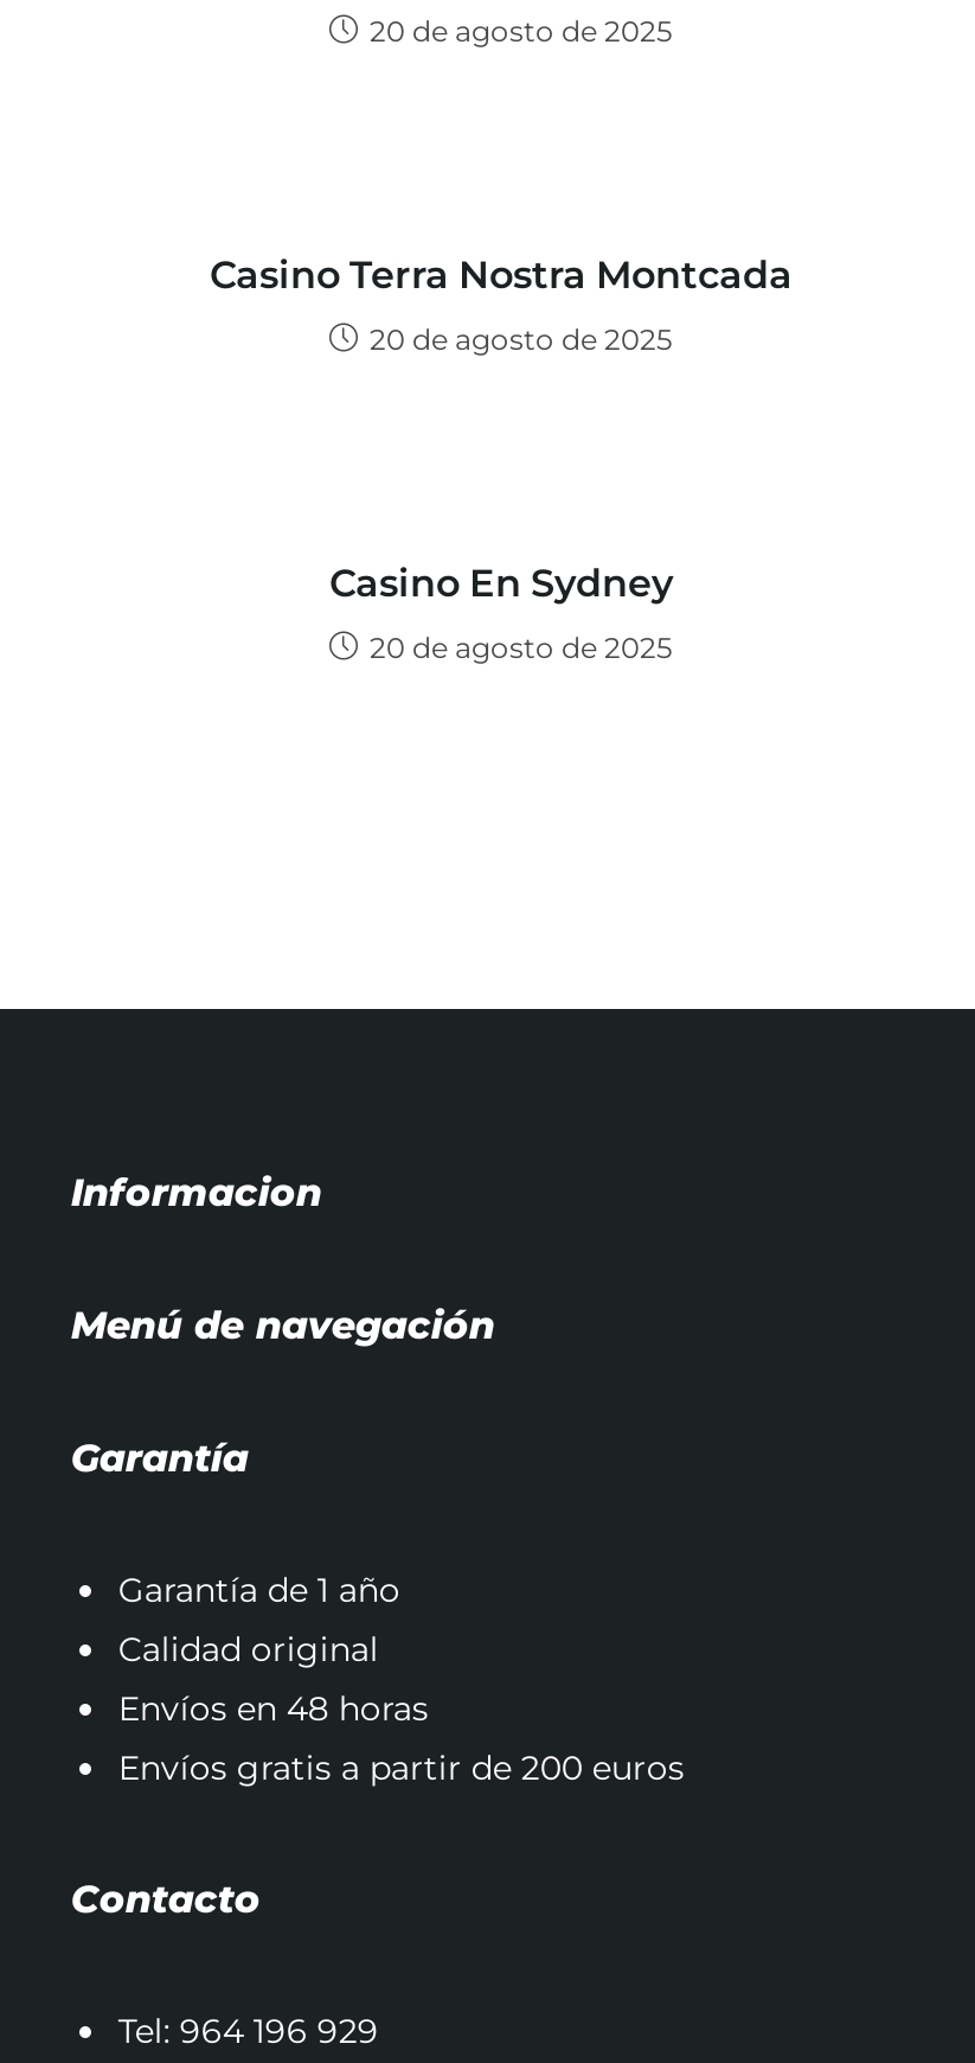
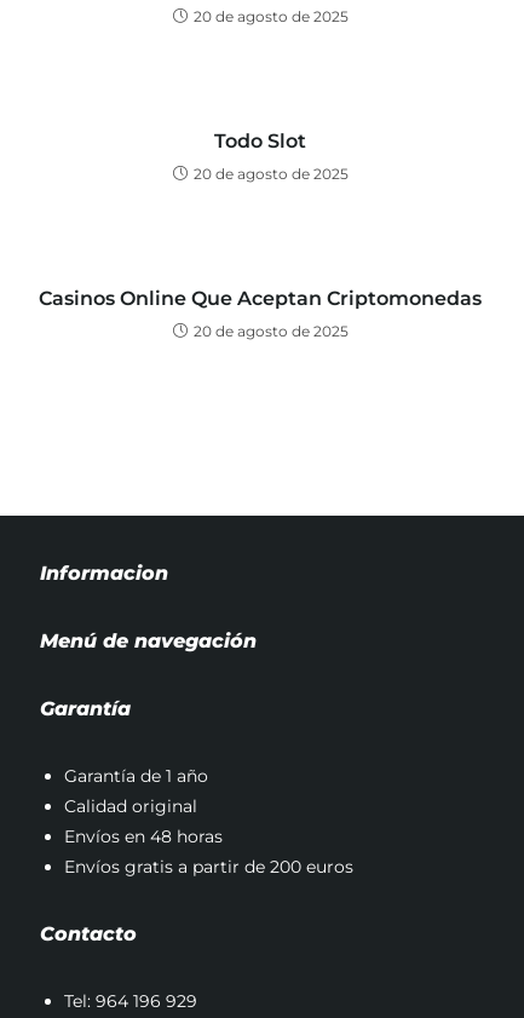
[210,252,793,297] Casino Terra Nostra Montcada -> [214,129,306,152] Todo Slot
[329,561,673,606] Casino En Sydney -> [39,287,482,310] Casinos Online Que Aceptan Criptomonedas

